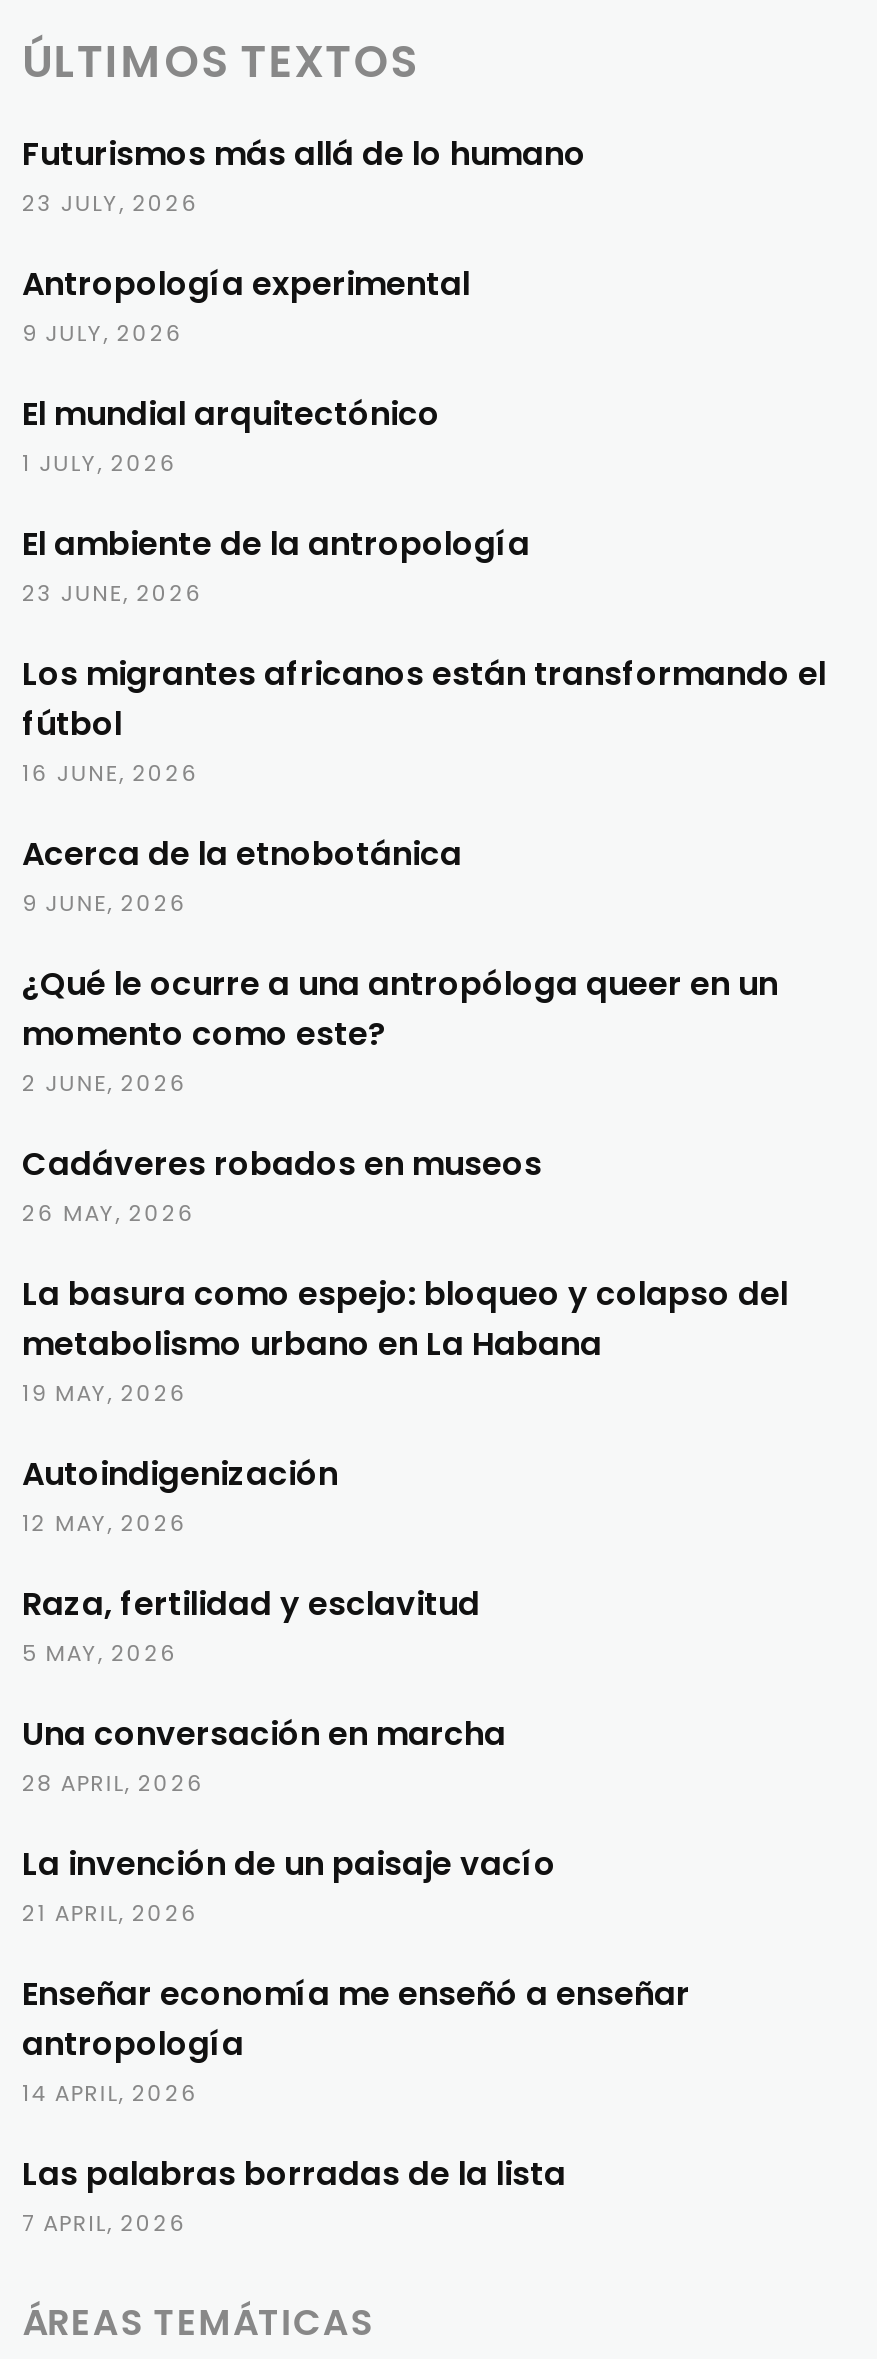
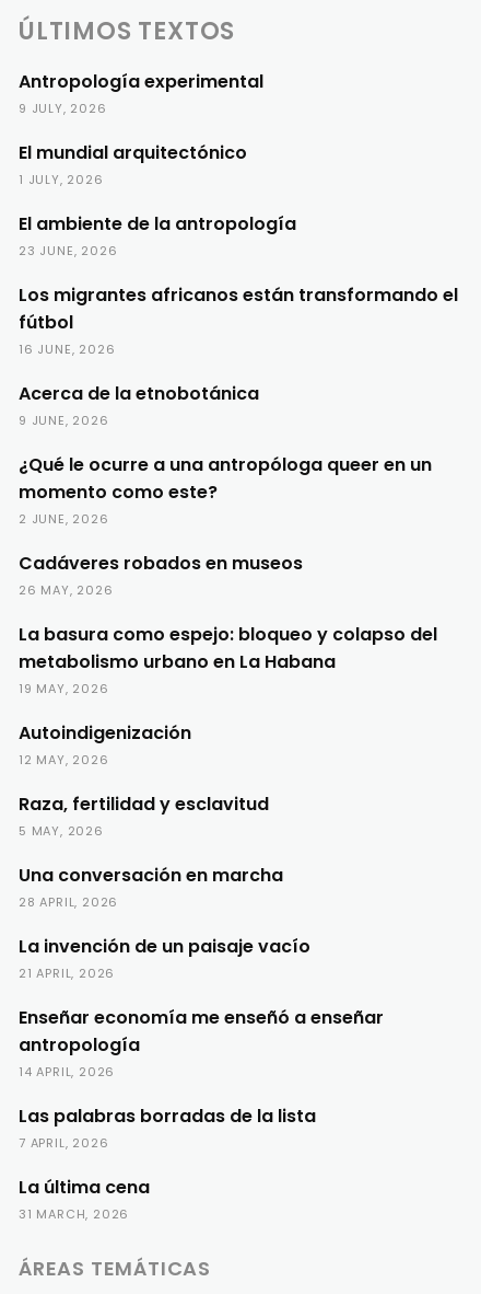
[22,131,586,219] Futurismos más allá de lo humano | 23 JULY, 2026 -> none
moved [22,261,826,2239] -> [19,69,458,1152]: Antropología experimental | 9 JULY, 2026 | El mundial arquitectónico | ... | Las palabras borradas de la lista | 7 APRIL, 2026
none -> [19,1175,150,1223] La última cena | 31 MARCH, 2026

